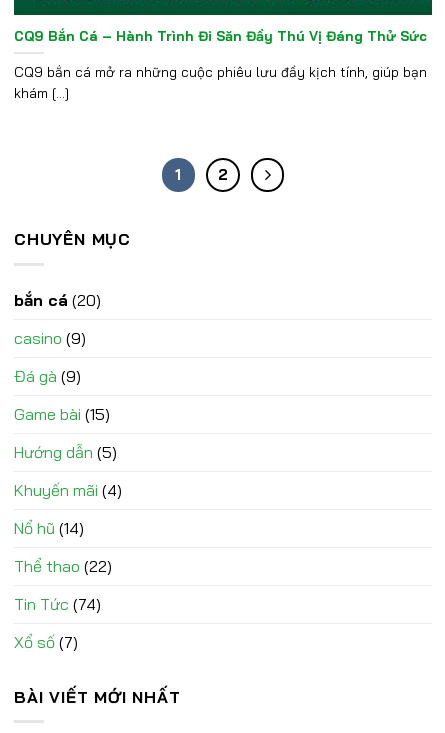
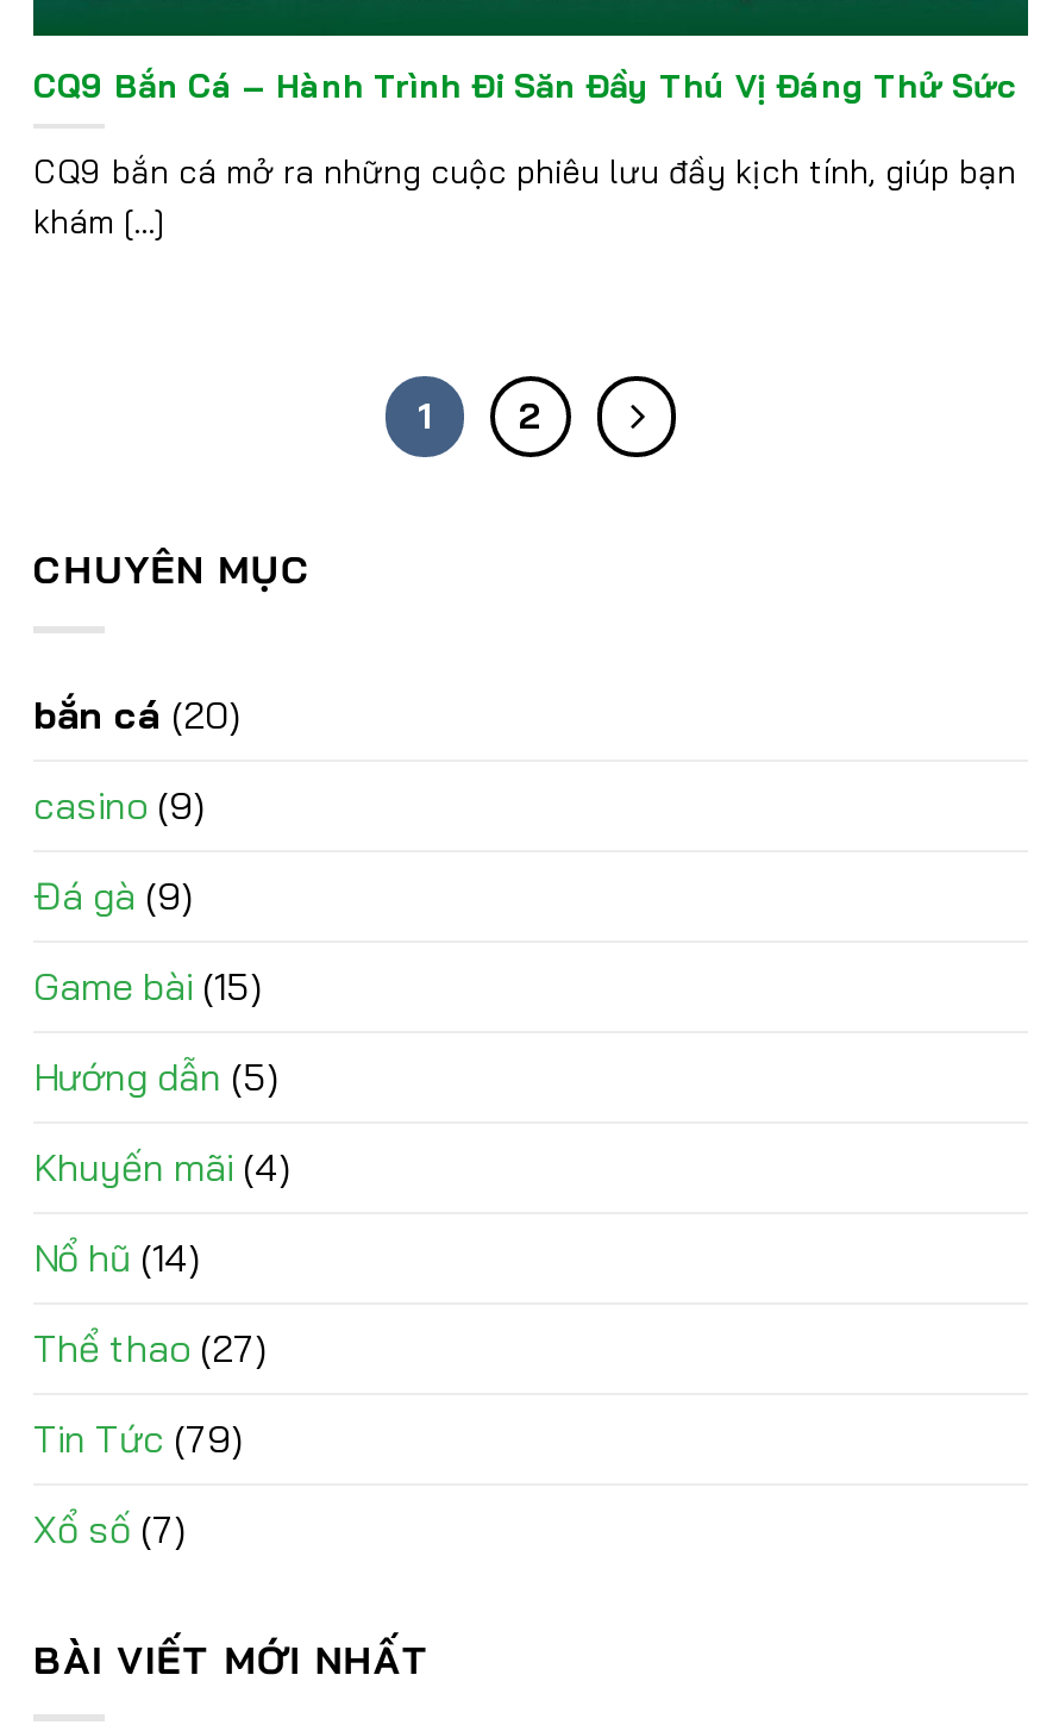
[14,556,112,576] Thể thao (22) -> [33,1323,267,1370] Thể thao (27)
[14,594,101,614] Tin Tức (74) -> [33,1413,243,1461] Tin Tức (79)

